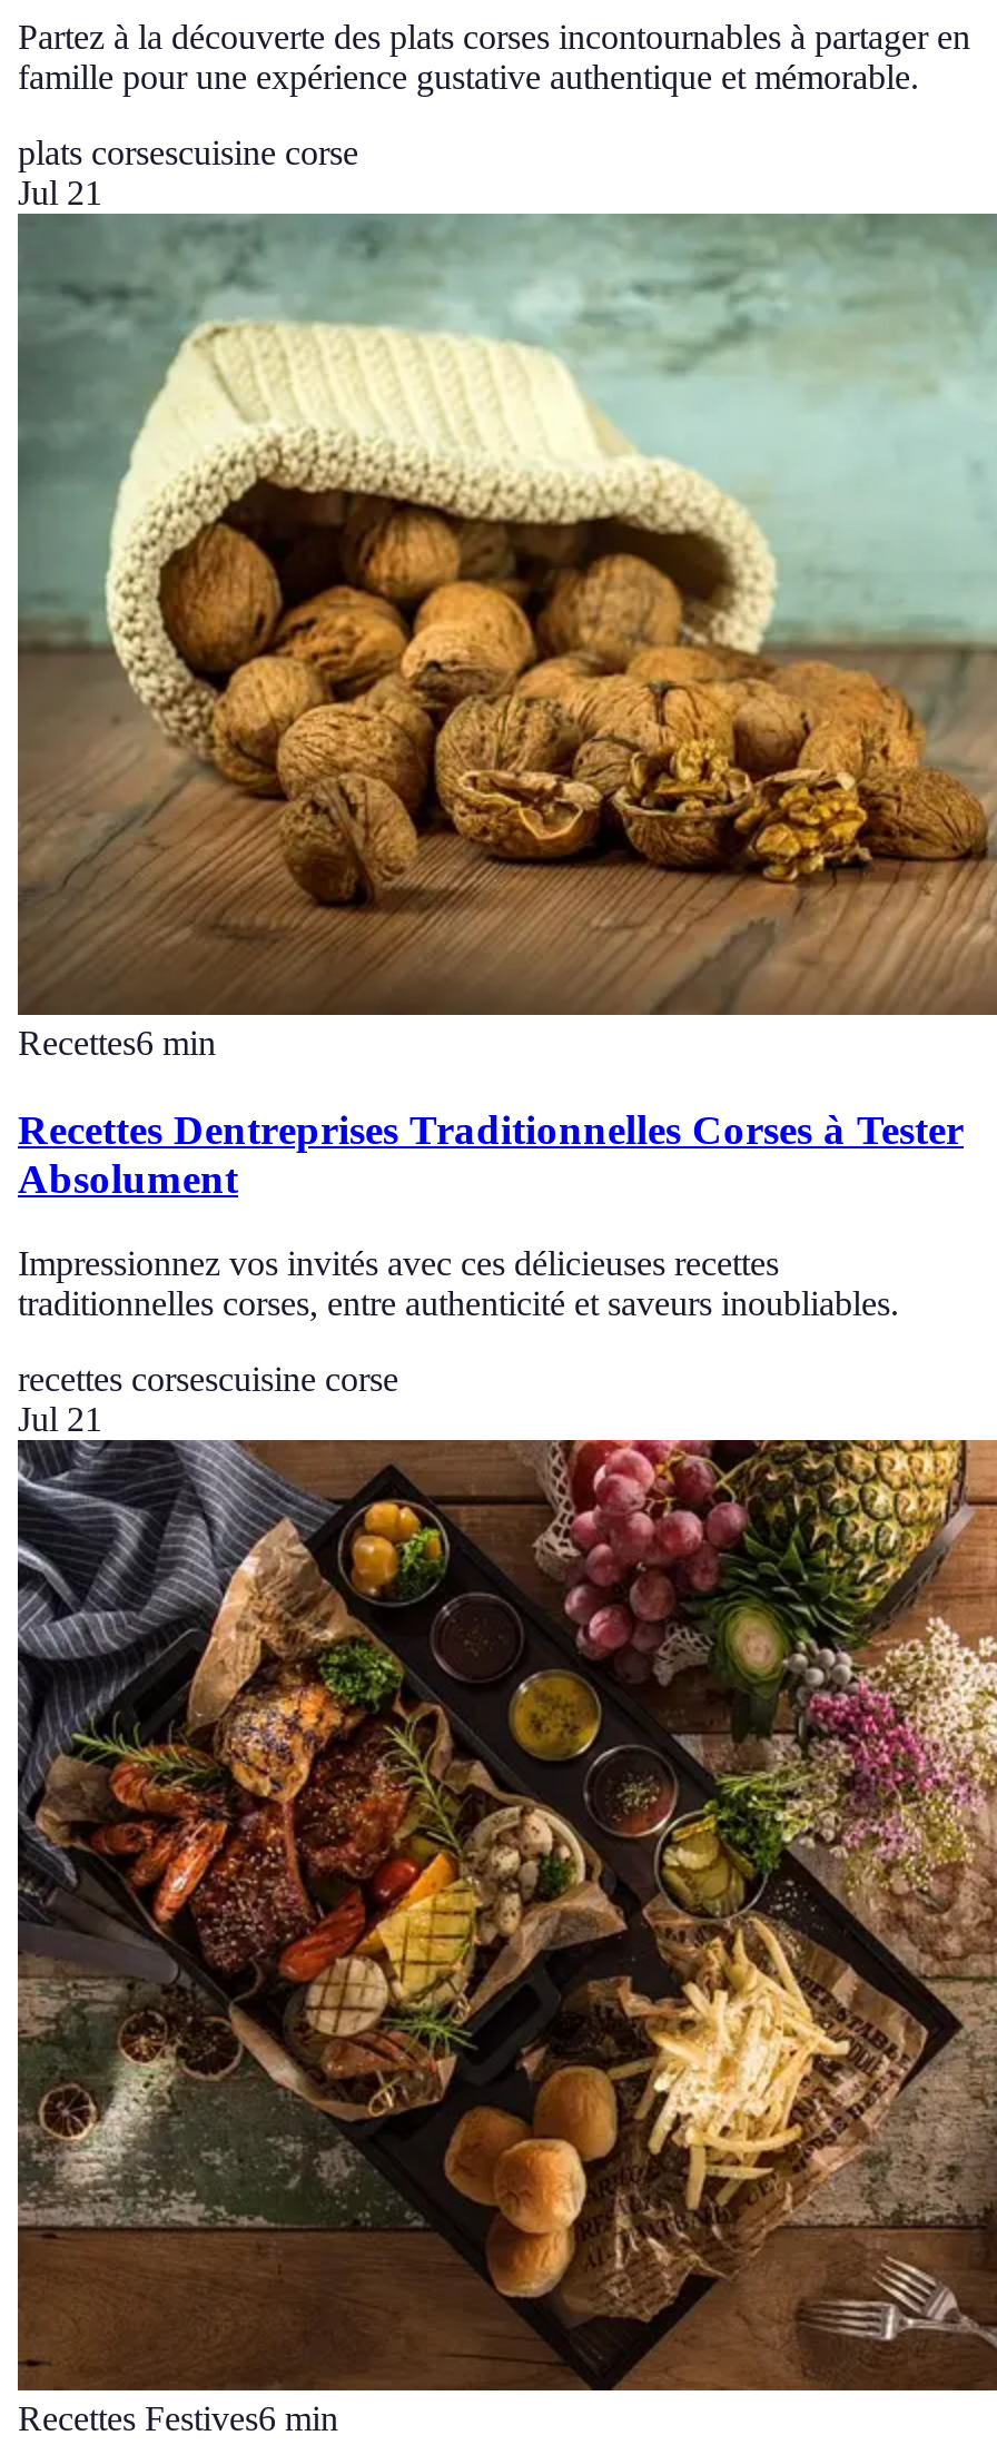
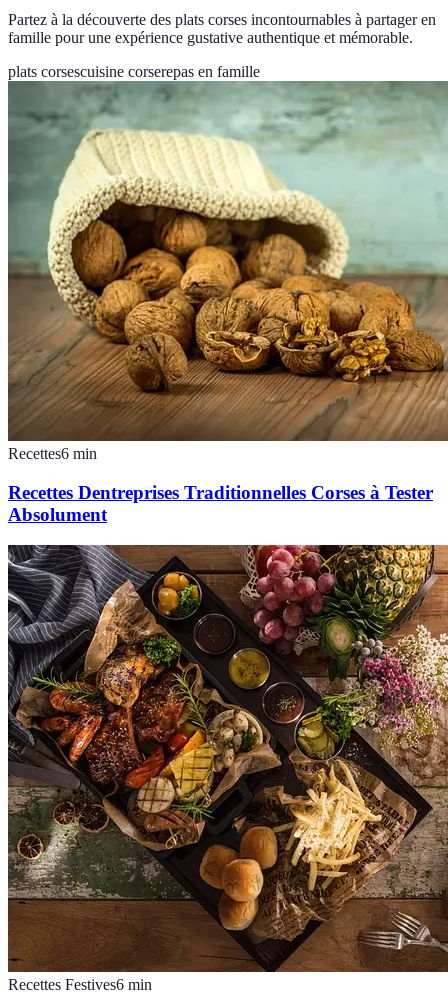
[18,134,358,212] plats corsescuisine corse | Jul 21 -> [8,63,260,80] plats corsescuisine corserepas en famille
[18,1245,899,1439] Impressionnez vos invités avec ces délicieuses recettes | traditionnelles corses, entre authenticité et saveurs inoubliables. | recettes corsescuisine corse | Jul 21 -> none

